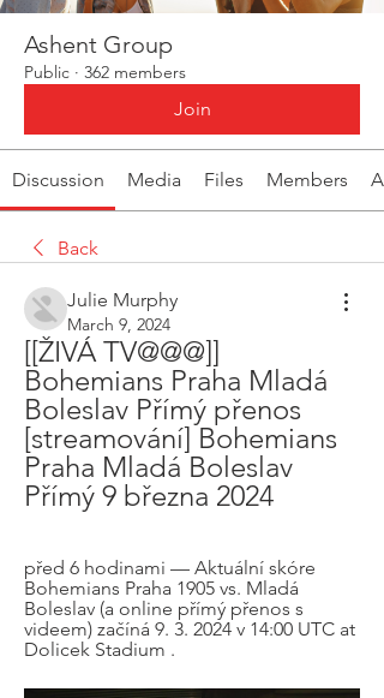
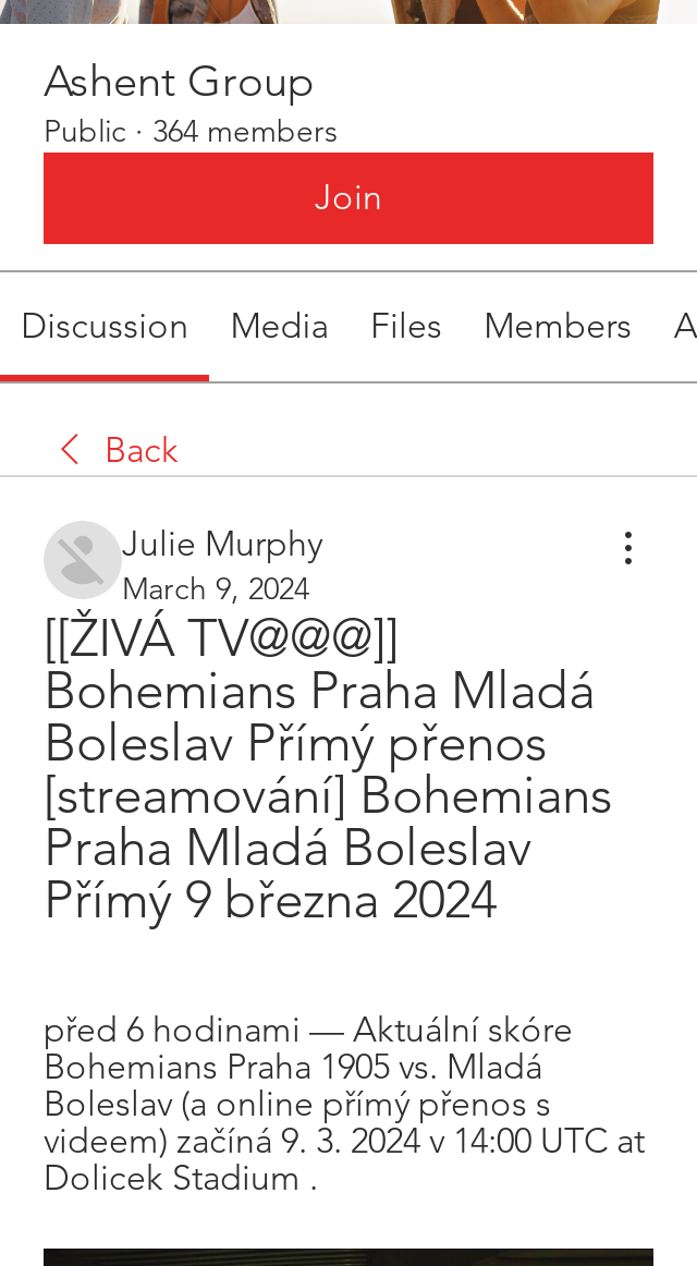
[24,61,186,83] Public · 362 members -> [44,111,338,150] Public · 364 members

